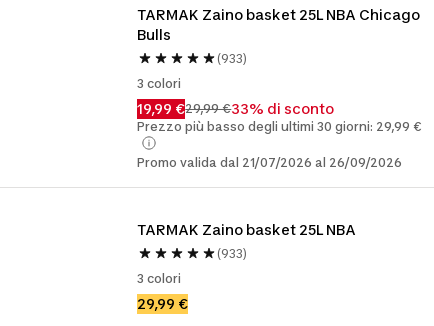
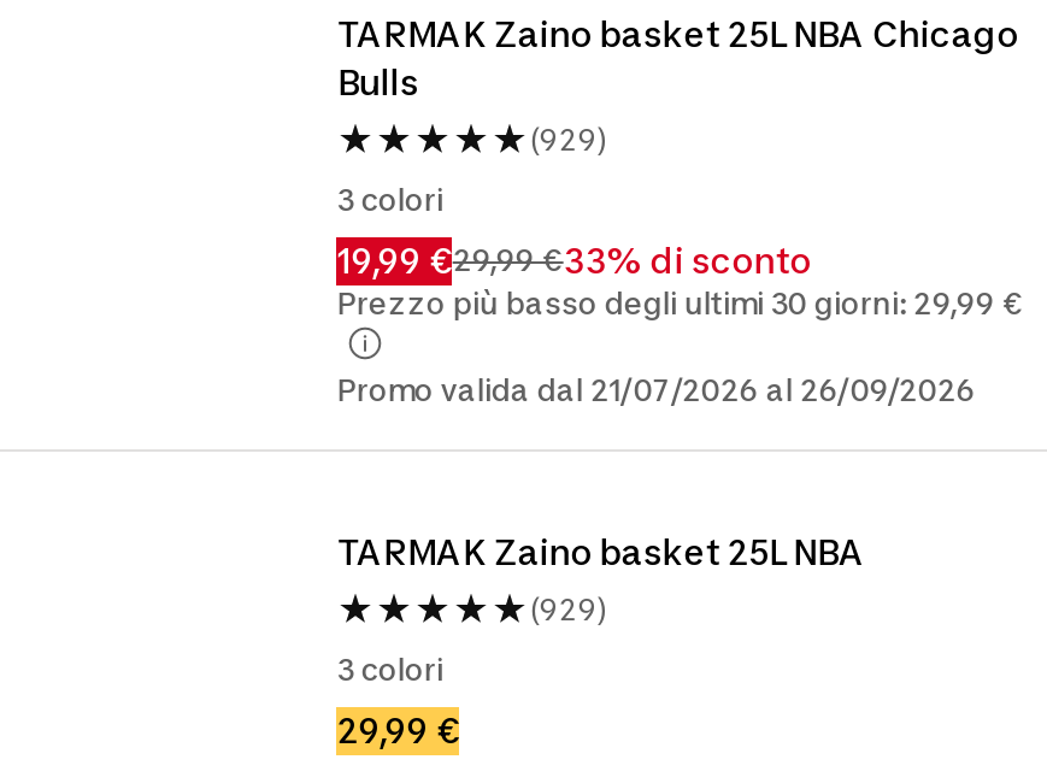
[217,51,247,66] (933) -> [530,121,607,158] (929)
[217,246,247,261] (933) -> [530,591,607,627] (929)

